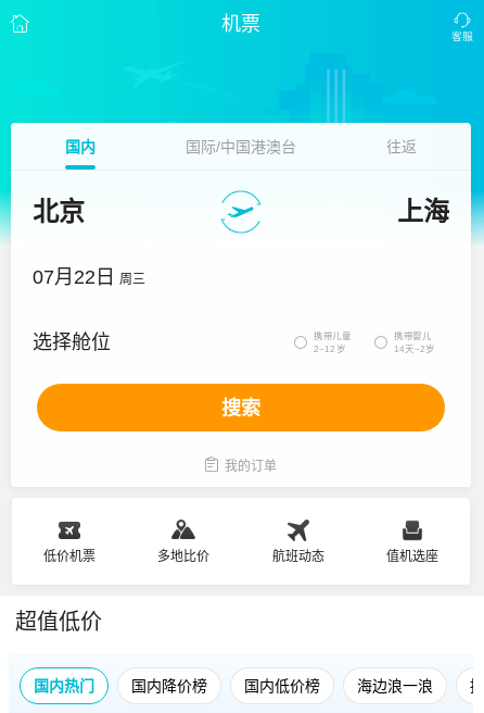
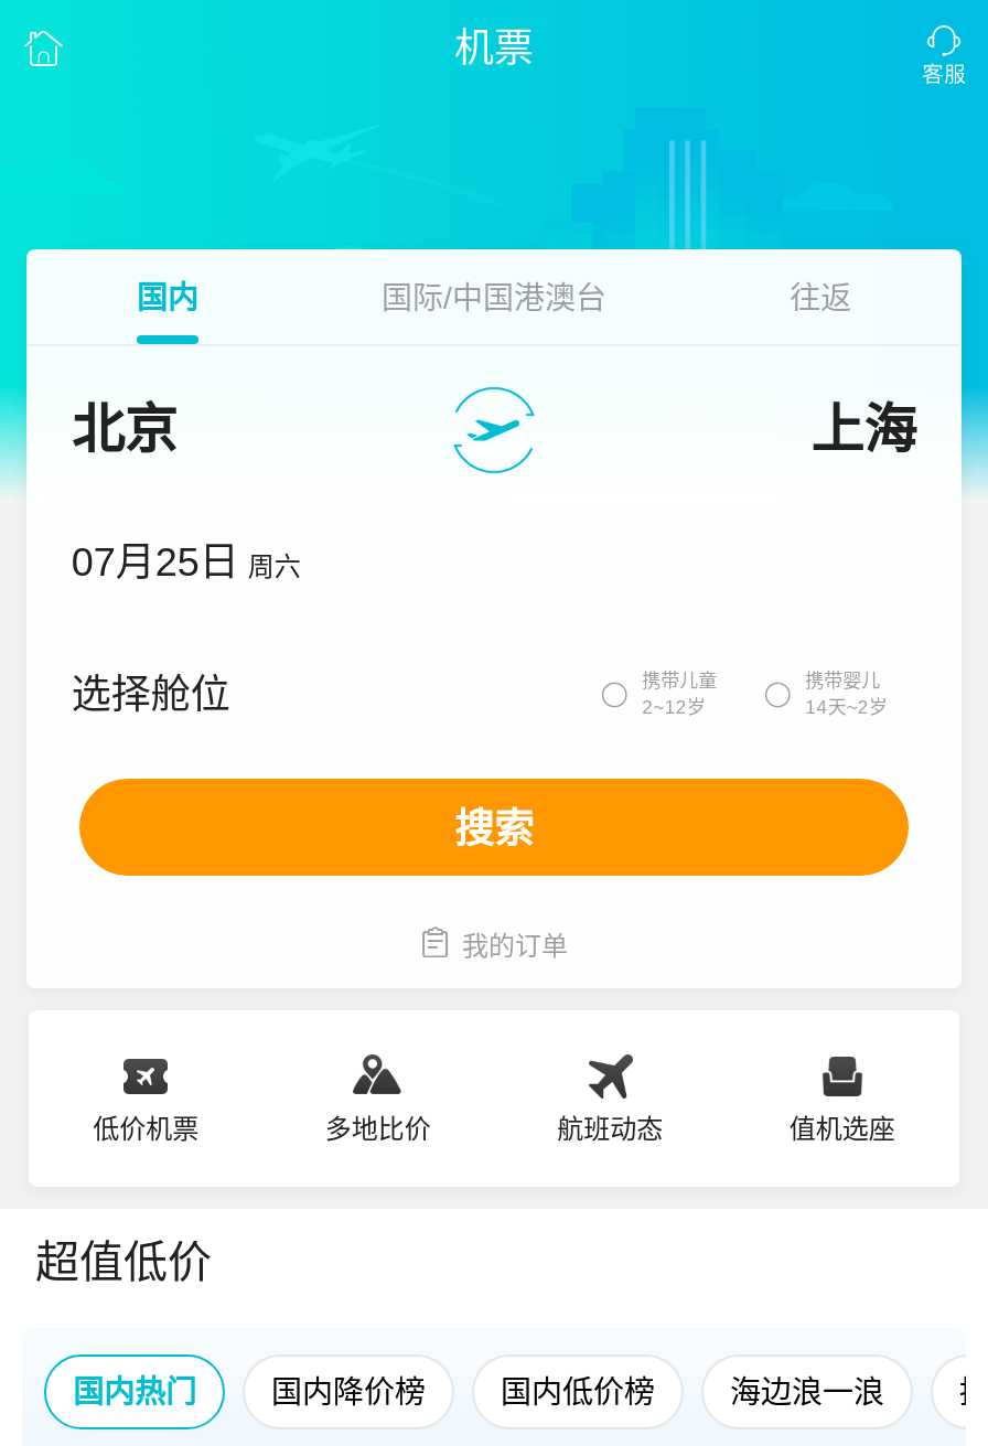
[33,266,146,288] 07月22日 周三 -> [71,540,301,585] 07月25日 周六

